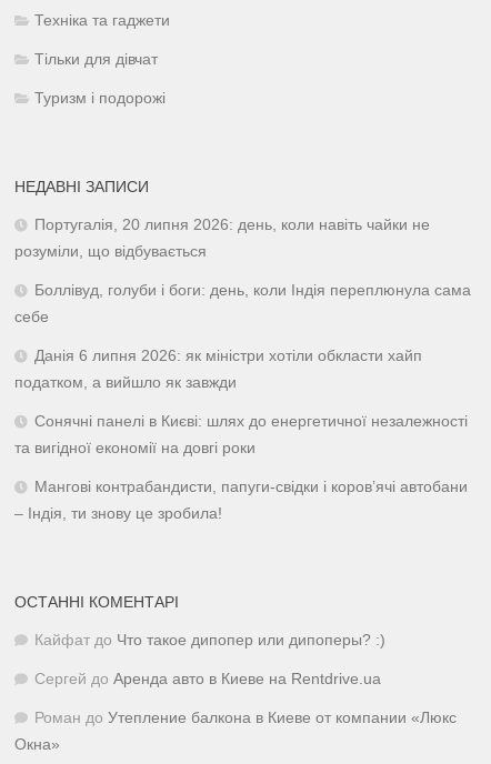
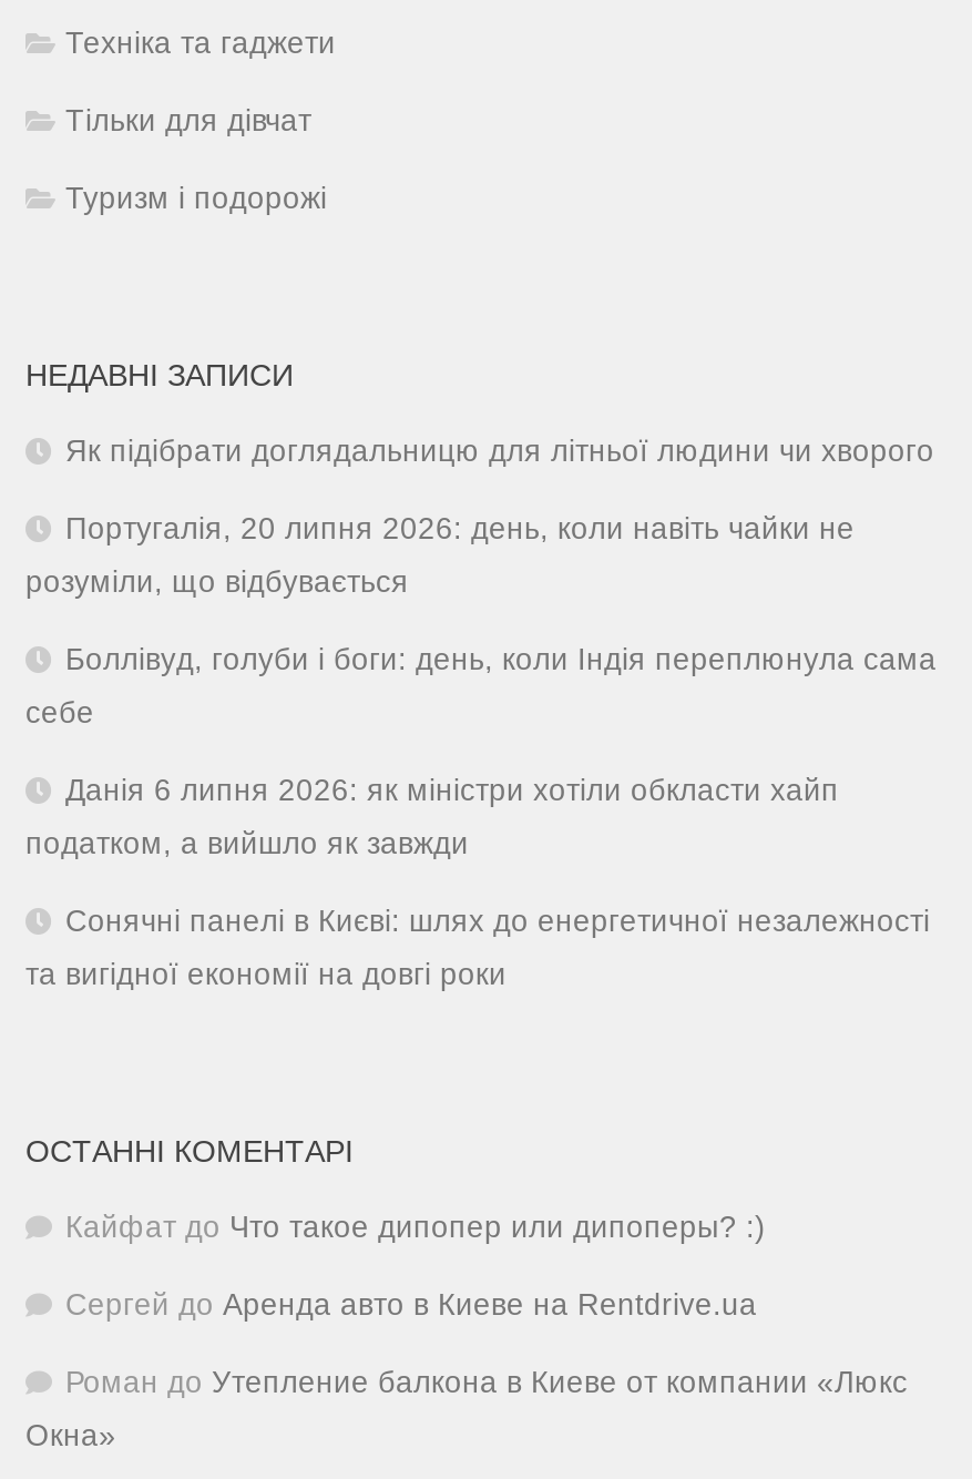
none -> [65,435,934,468] Як підібрати доглядальницю для літньої людини чи хворого
moved [14,216,471,456] -> [25,513,937,992]: Португалія, 20 липня 2026: день, коли навіть чайки не | розуміли, що відбувається | Боллівуд, голуби і боги: день, коли Індія переплюнула сама | себе | Данія 6 липня 2026: як міністри хотіли обкласти хайп | податком, а вийшло як завжди | Сонячні панелі в Києві: шлях до енергетичної незалежності | та вигідної економії на довгі роки
[14,478,468,522] Мангові контрабандисти, папуги-свідки і коров’ячі автобани | – Індія, ти знову це зробила! -> none

